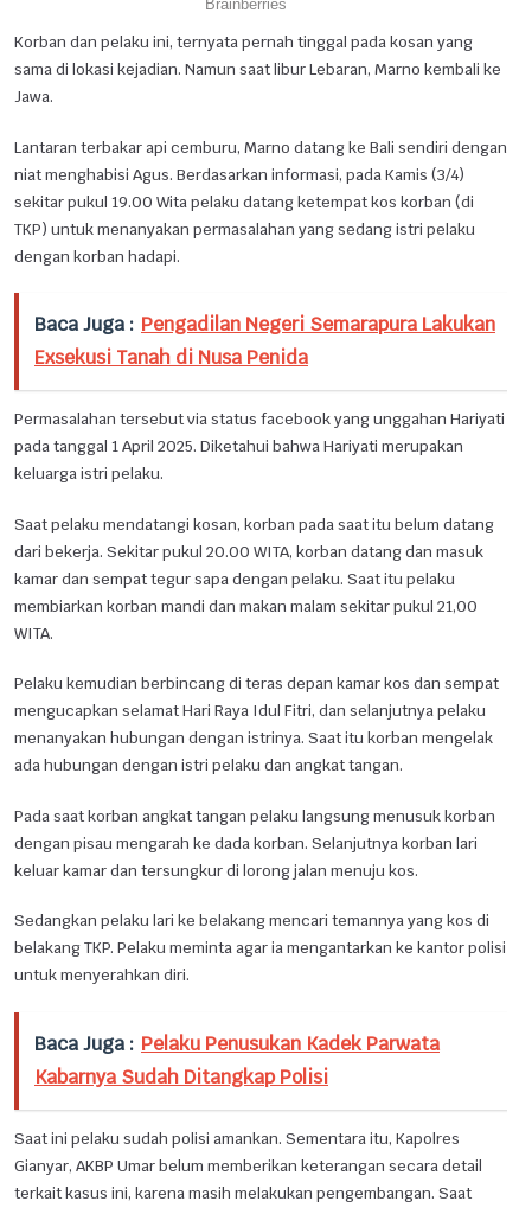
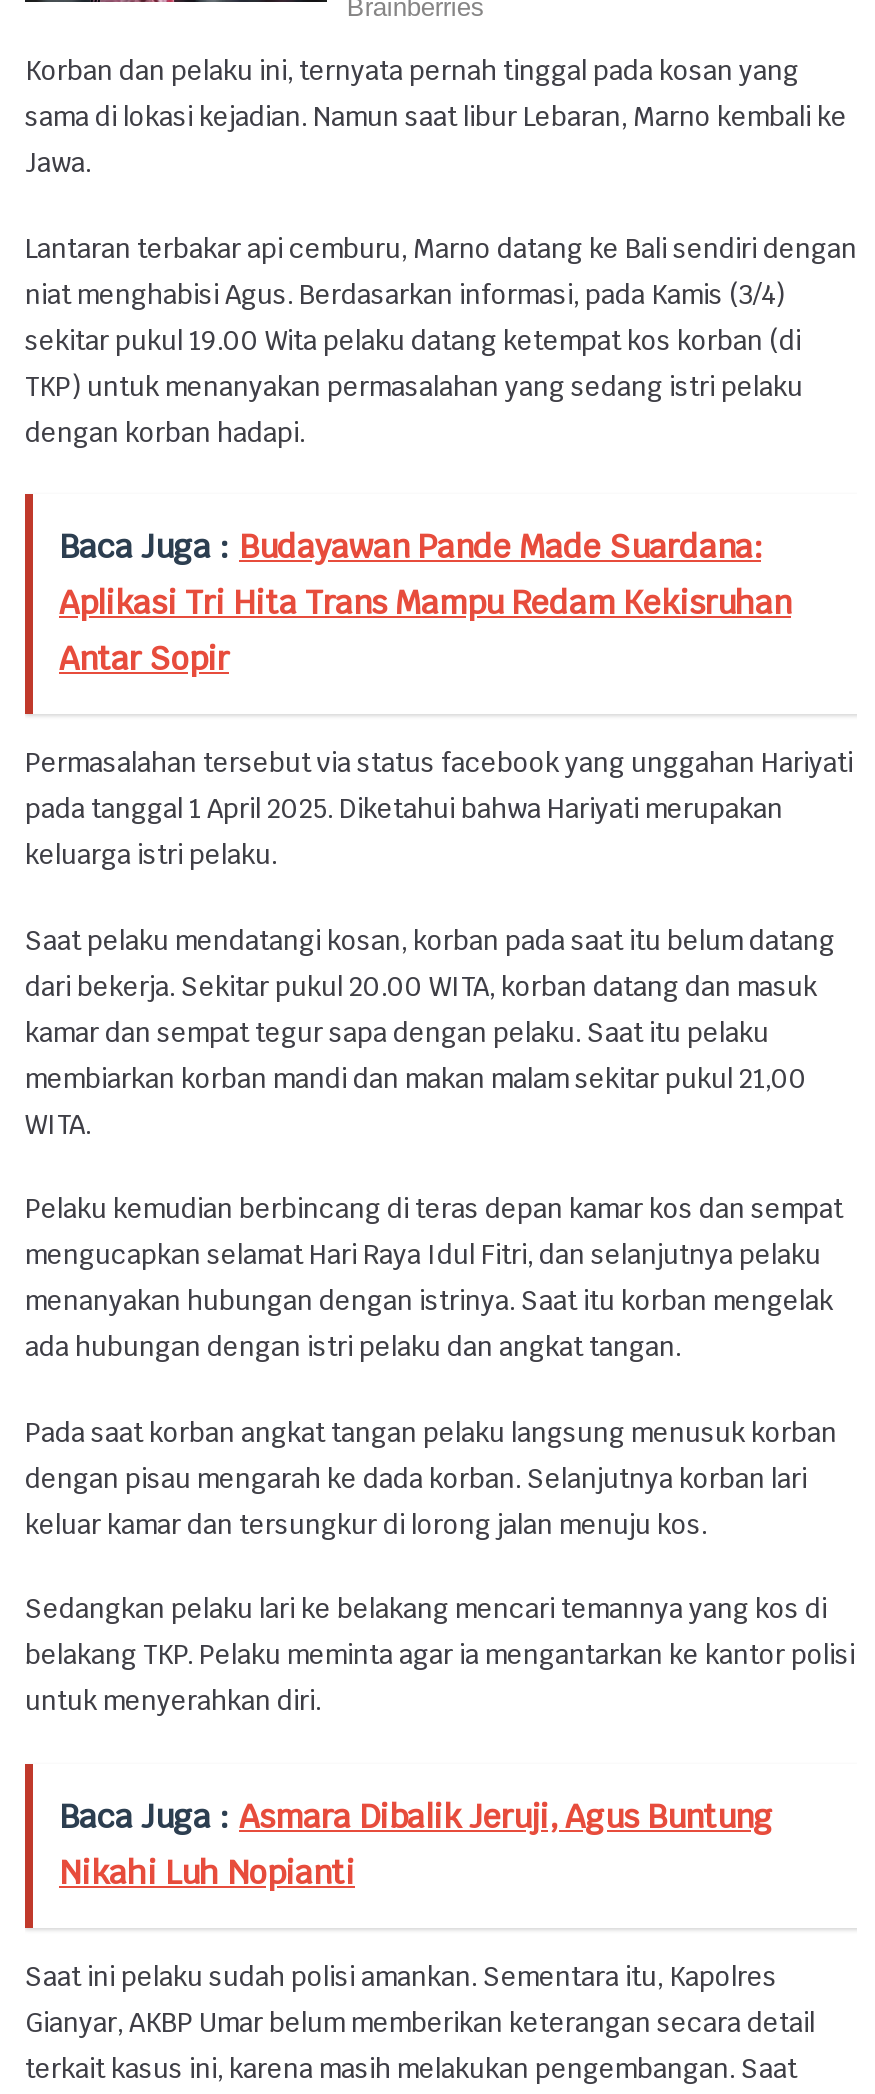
[34,312,495,370] Baca Juga : Pengadilan Negeri Semarapura Lakukan | Exsekusi Tanah di Nusa Penida -> [59,527,791,681] Baca Juga : Budayawan Pande Made Suardana: | Aplikasi Tri Hita Trans Mampu Redam Kekisruhan | Antar Sopir
[34,1031,440,1089] Baca Juga : Pelaku Penusukan Kadek Parwata | Kabarnya Sudah Ditangkap Polisi -> [59,1796,773,1894] Baca Juga : Asmara Dibalik Jeruji, Agus Buntung | Nikahi Luh Nopianti

